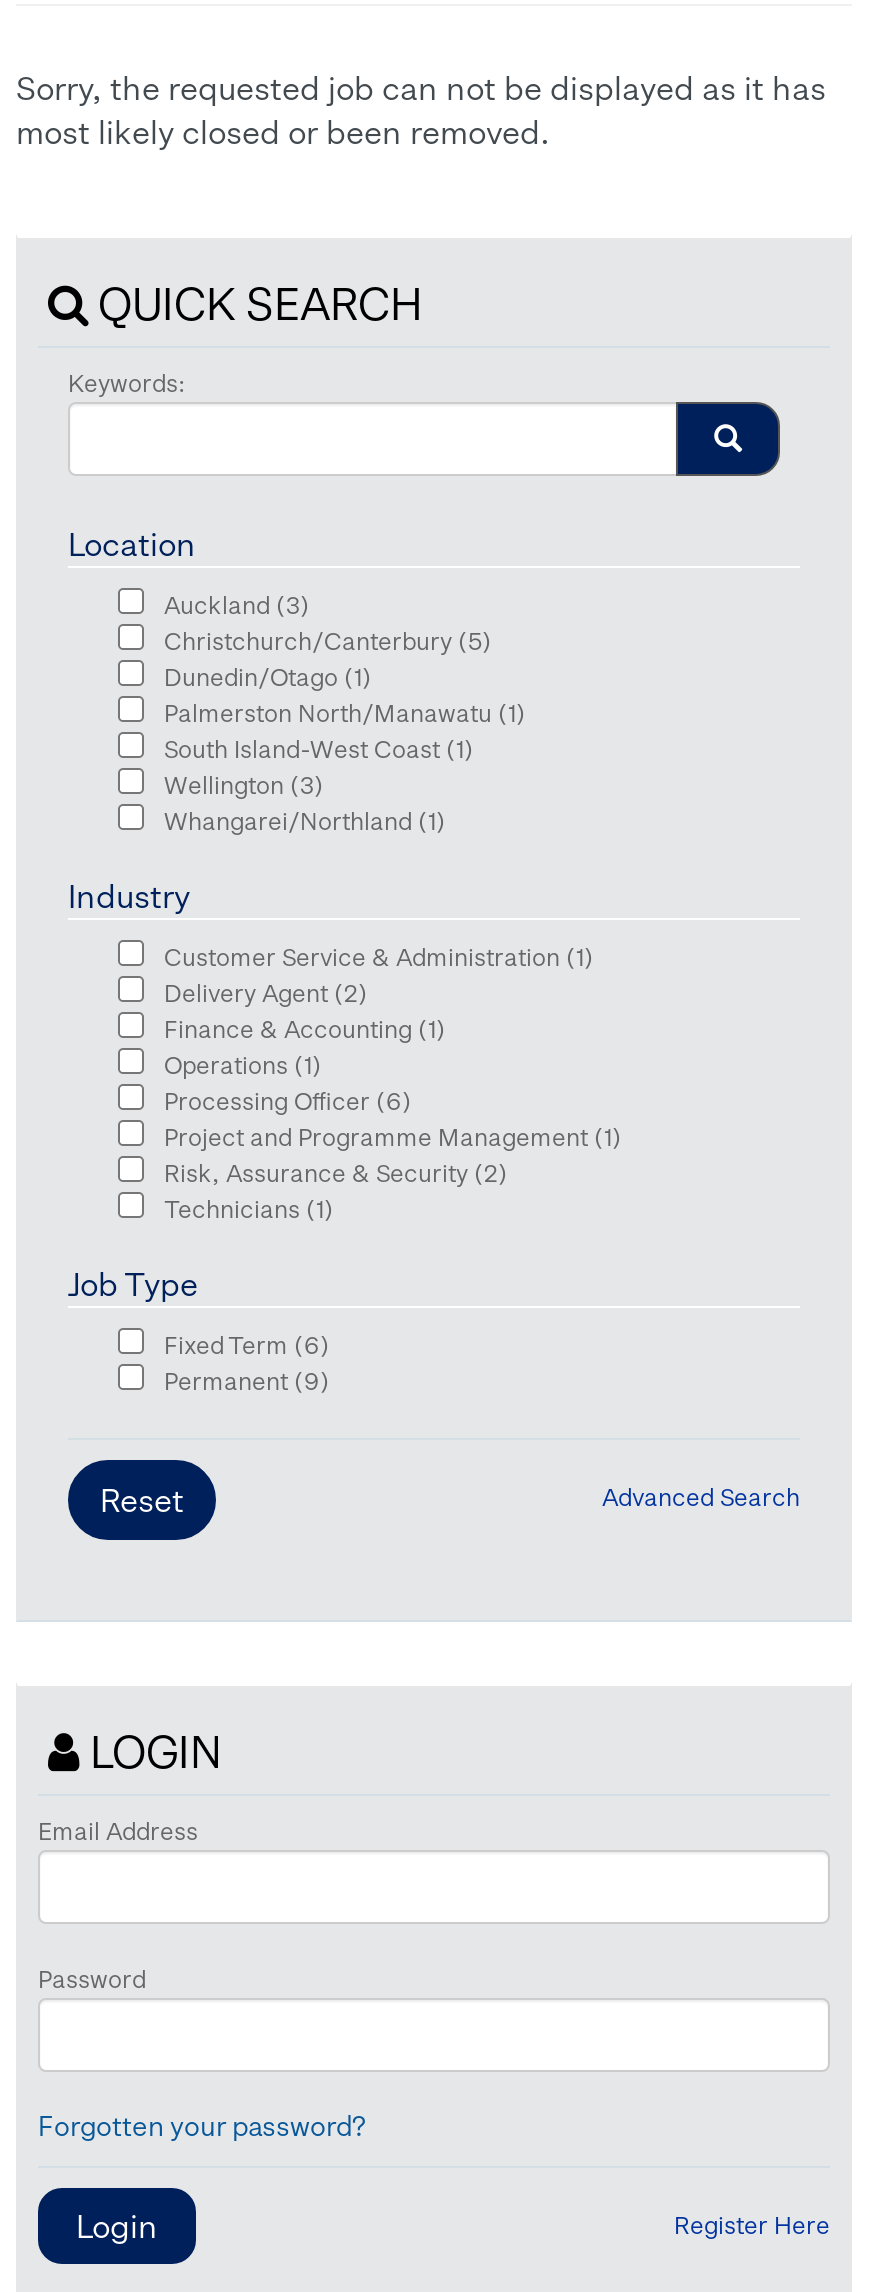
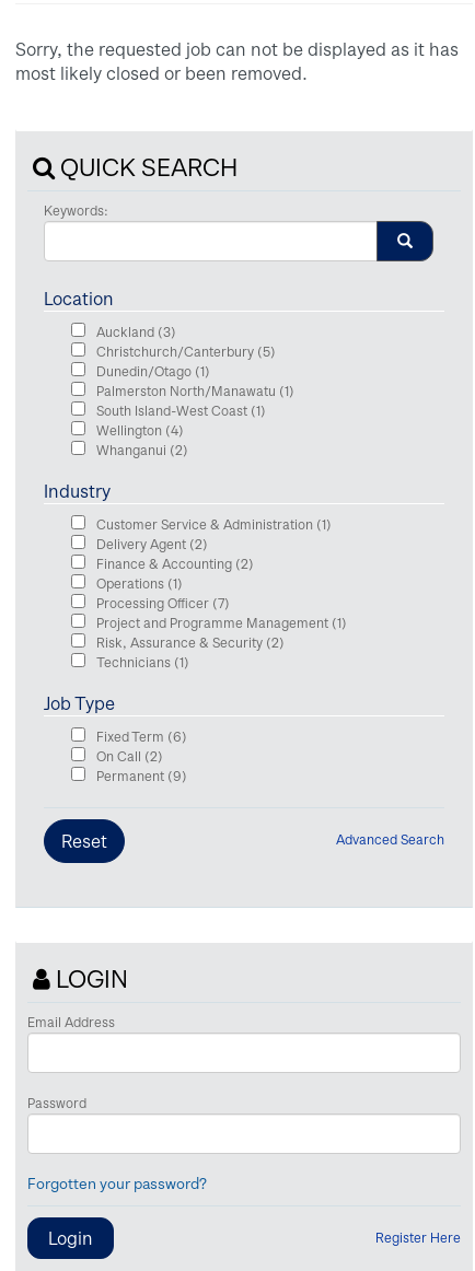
[164,770,446,834] Wellington (3) | Whangarei/Northland (1) -> [96,422,188,457] Wellington (4) | Whanganui (2)
[164,1014,446,1042] Finance & Accounting (1) -> [96,556,254,571] Finance & Accounting (2)
[164,1086,412,1114] Processing Officer (6) -> [96,595,230,610] Processing Officer (7)
none -> [96,748,163,763] On Call (2)

